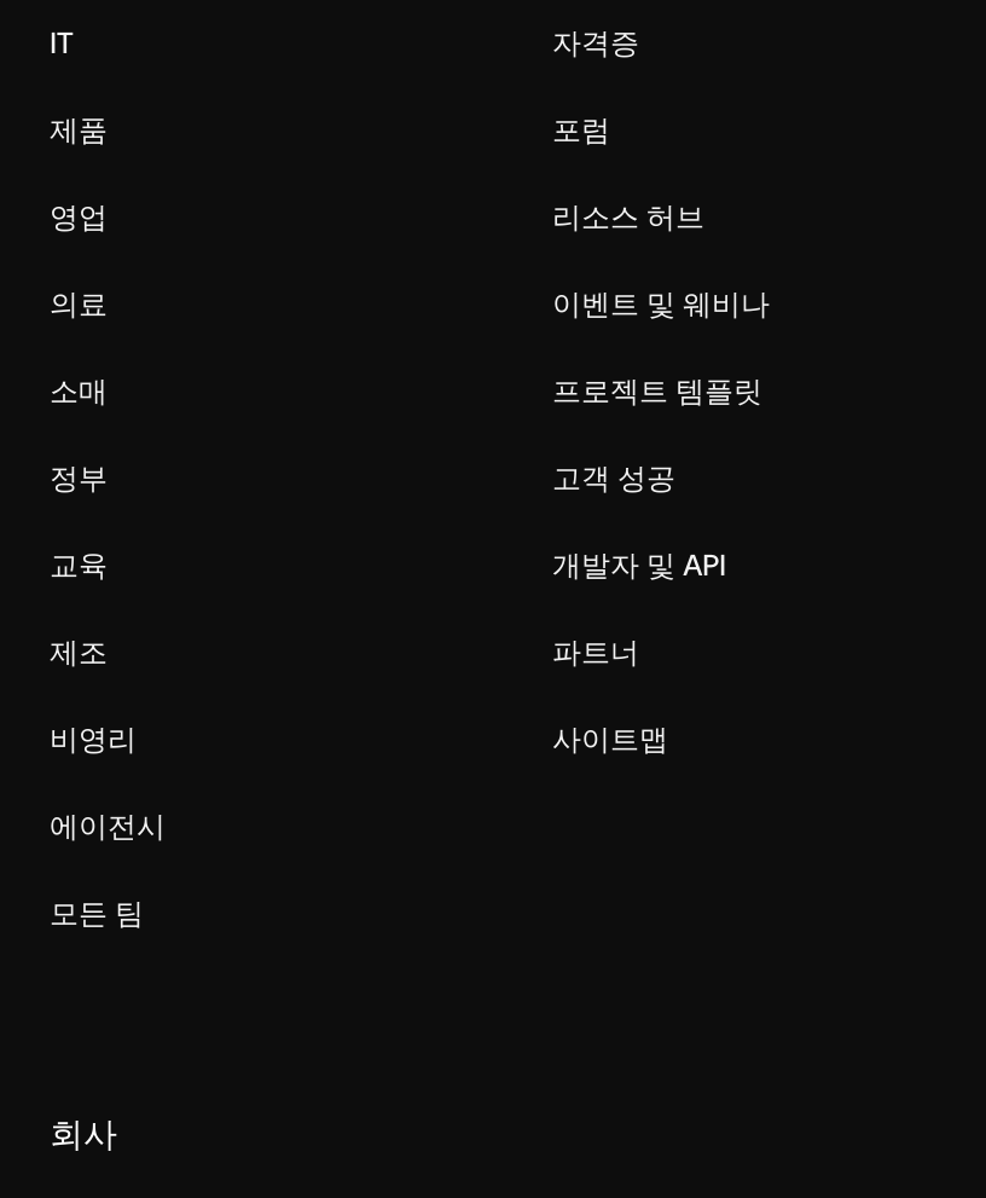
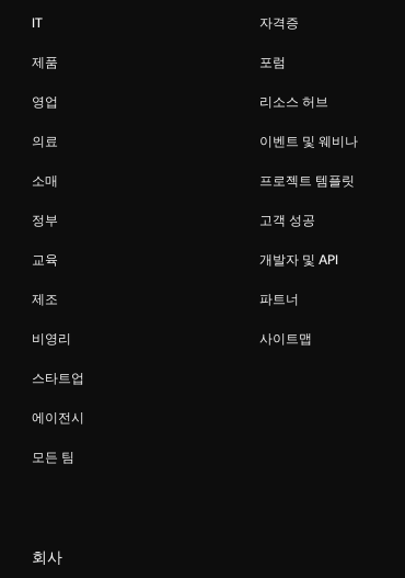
none -> [32,371,84,385] 스타트업

